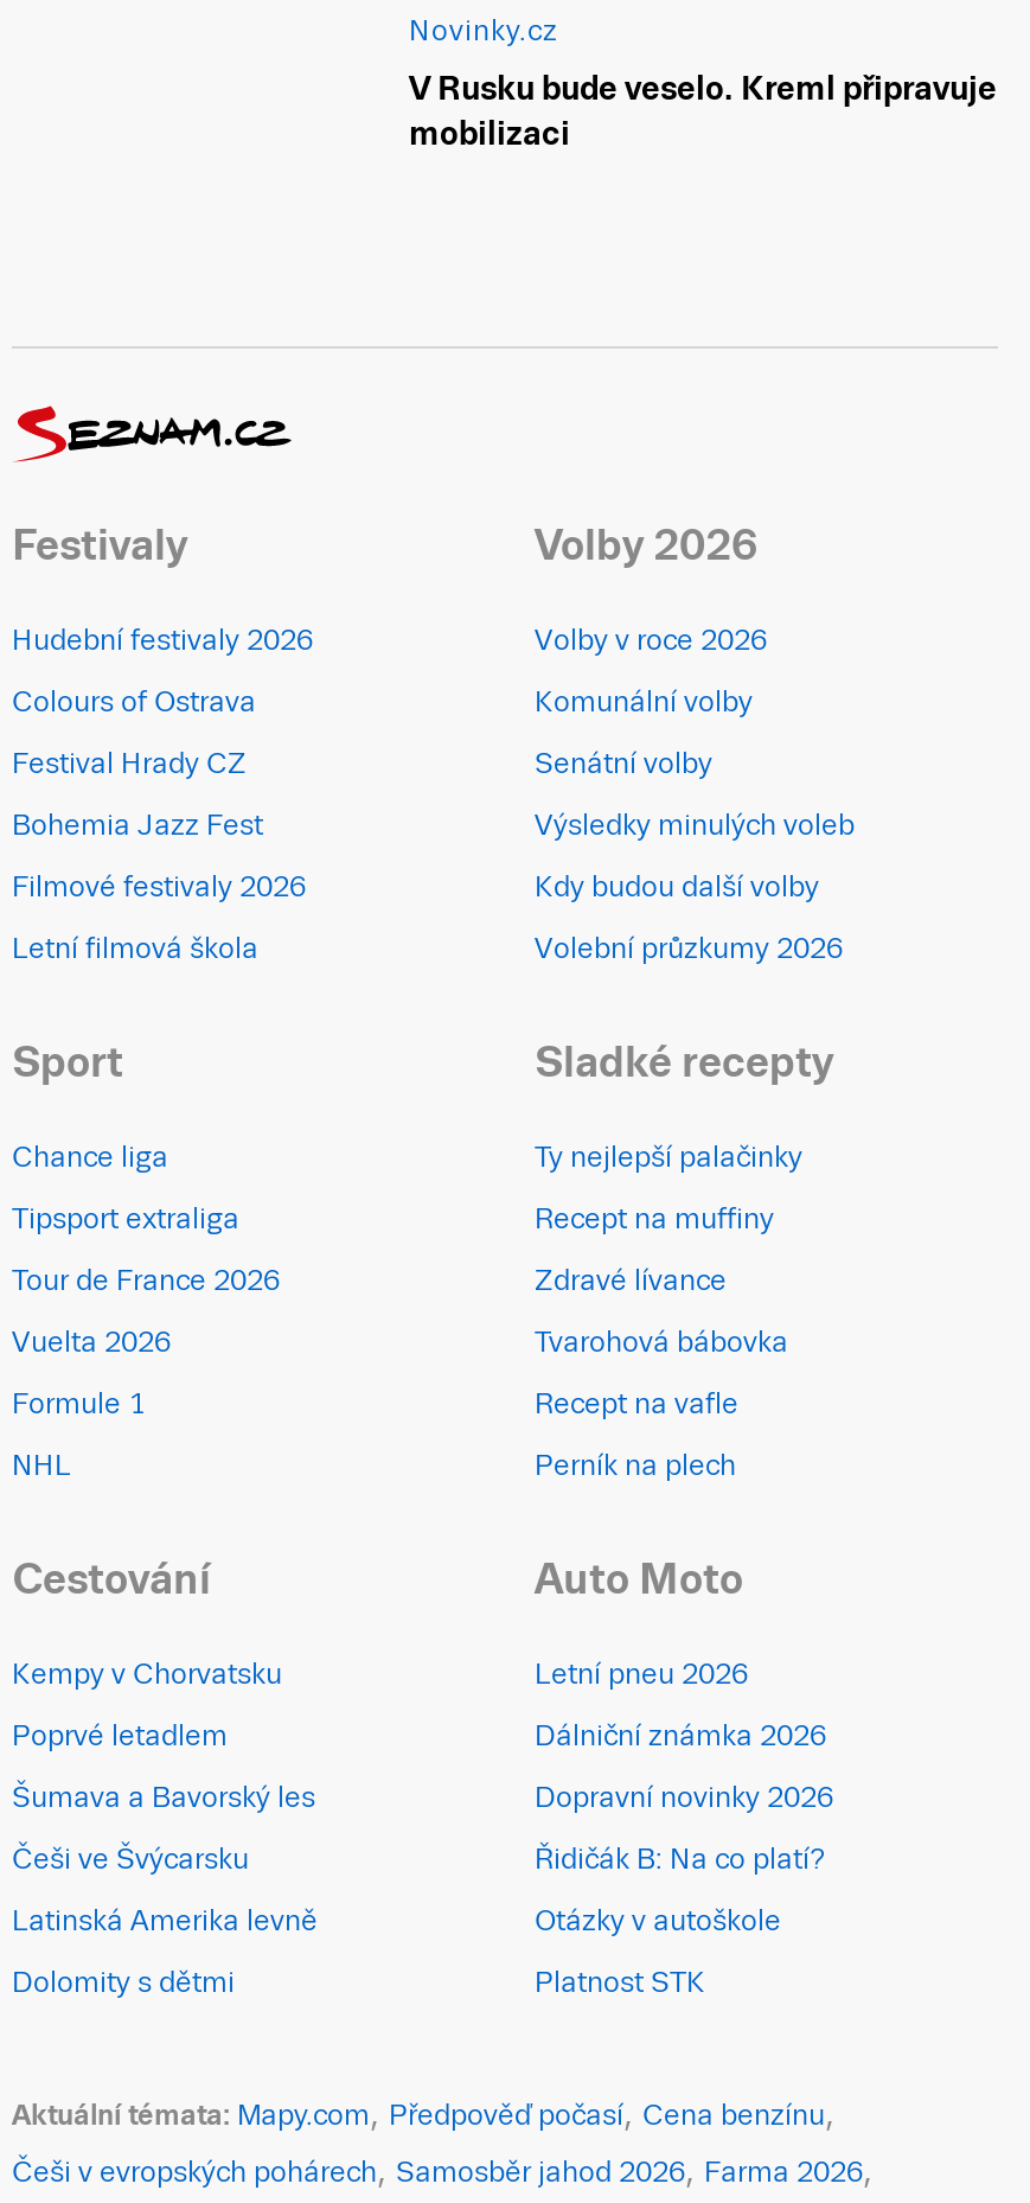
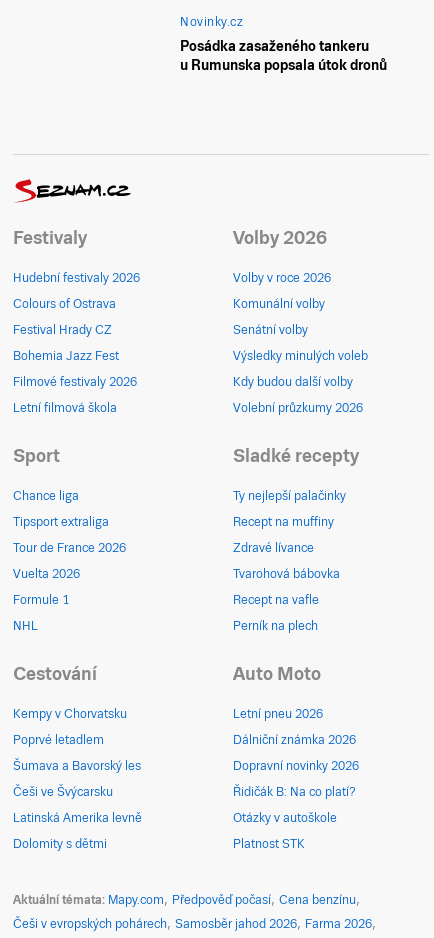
[409,70,997,153] V Rusku bude veselo. Kreml připravuje | mobilizaci -> [180,38,387,73] Posádka zasaženého tankeru | u Rumunska popsala útok dronů

